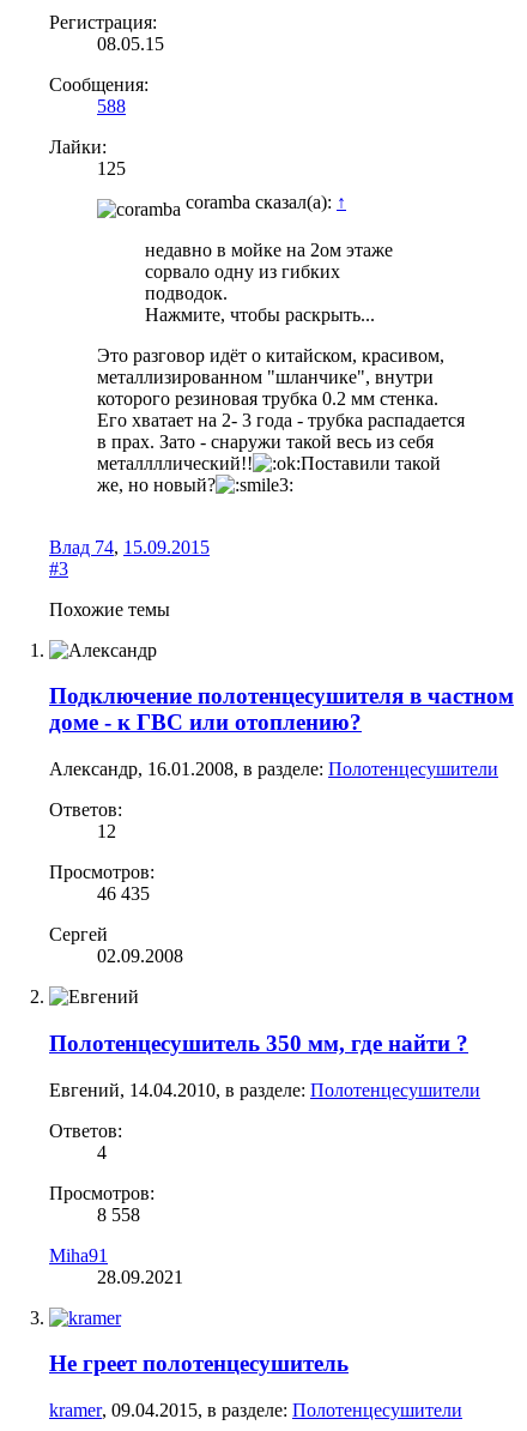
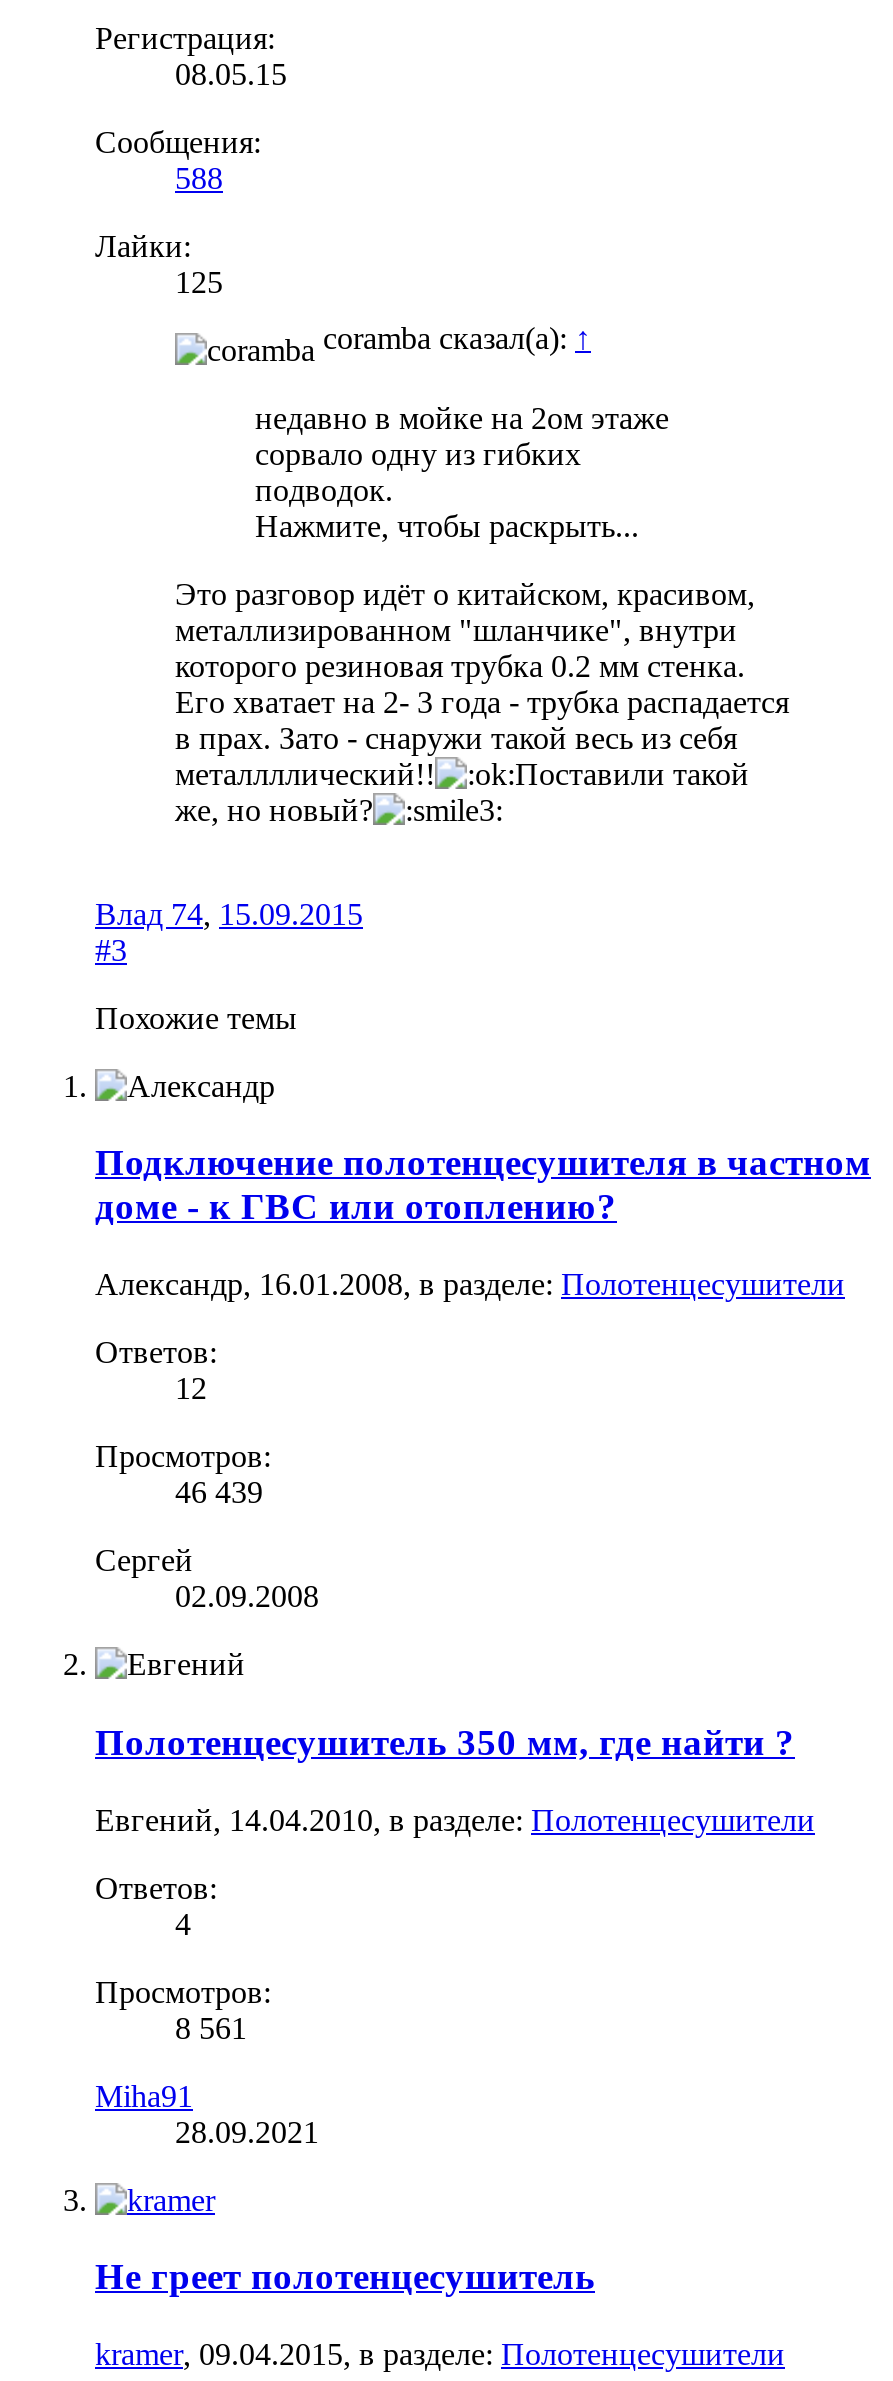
[97,883,150,904] 46 435 -> [175,1475,263,1509] 46 439
[97,1204,140,1224] 8 558 -> [175,2010,247,2044] 8 561

